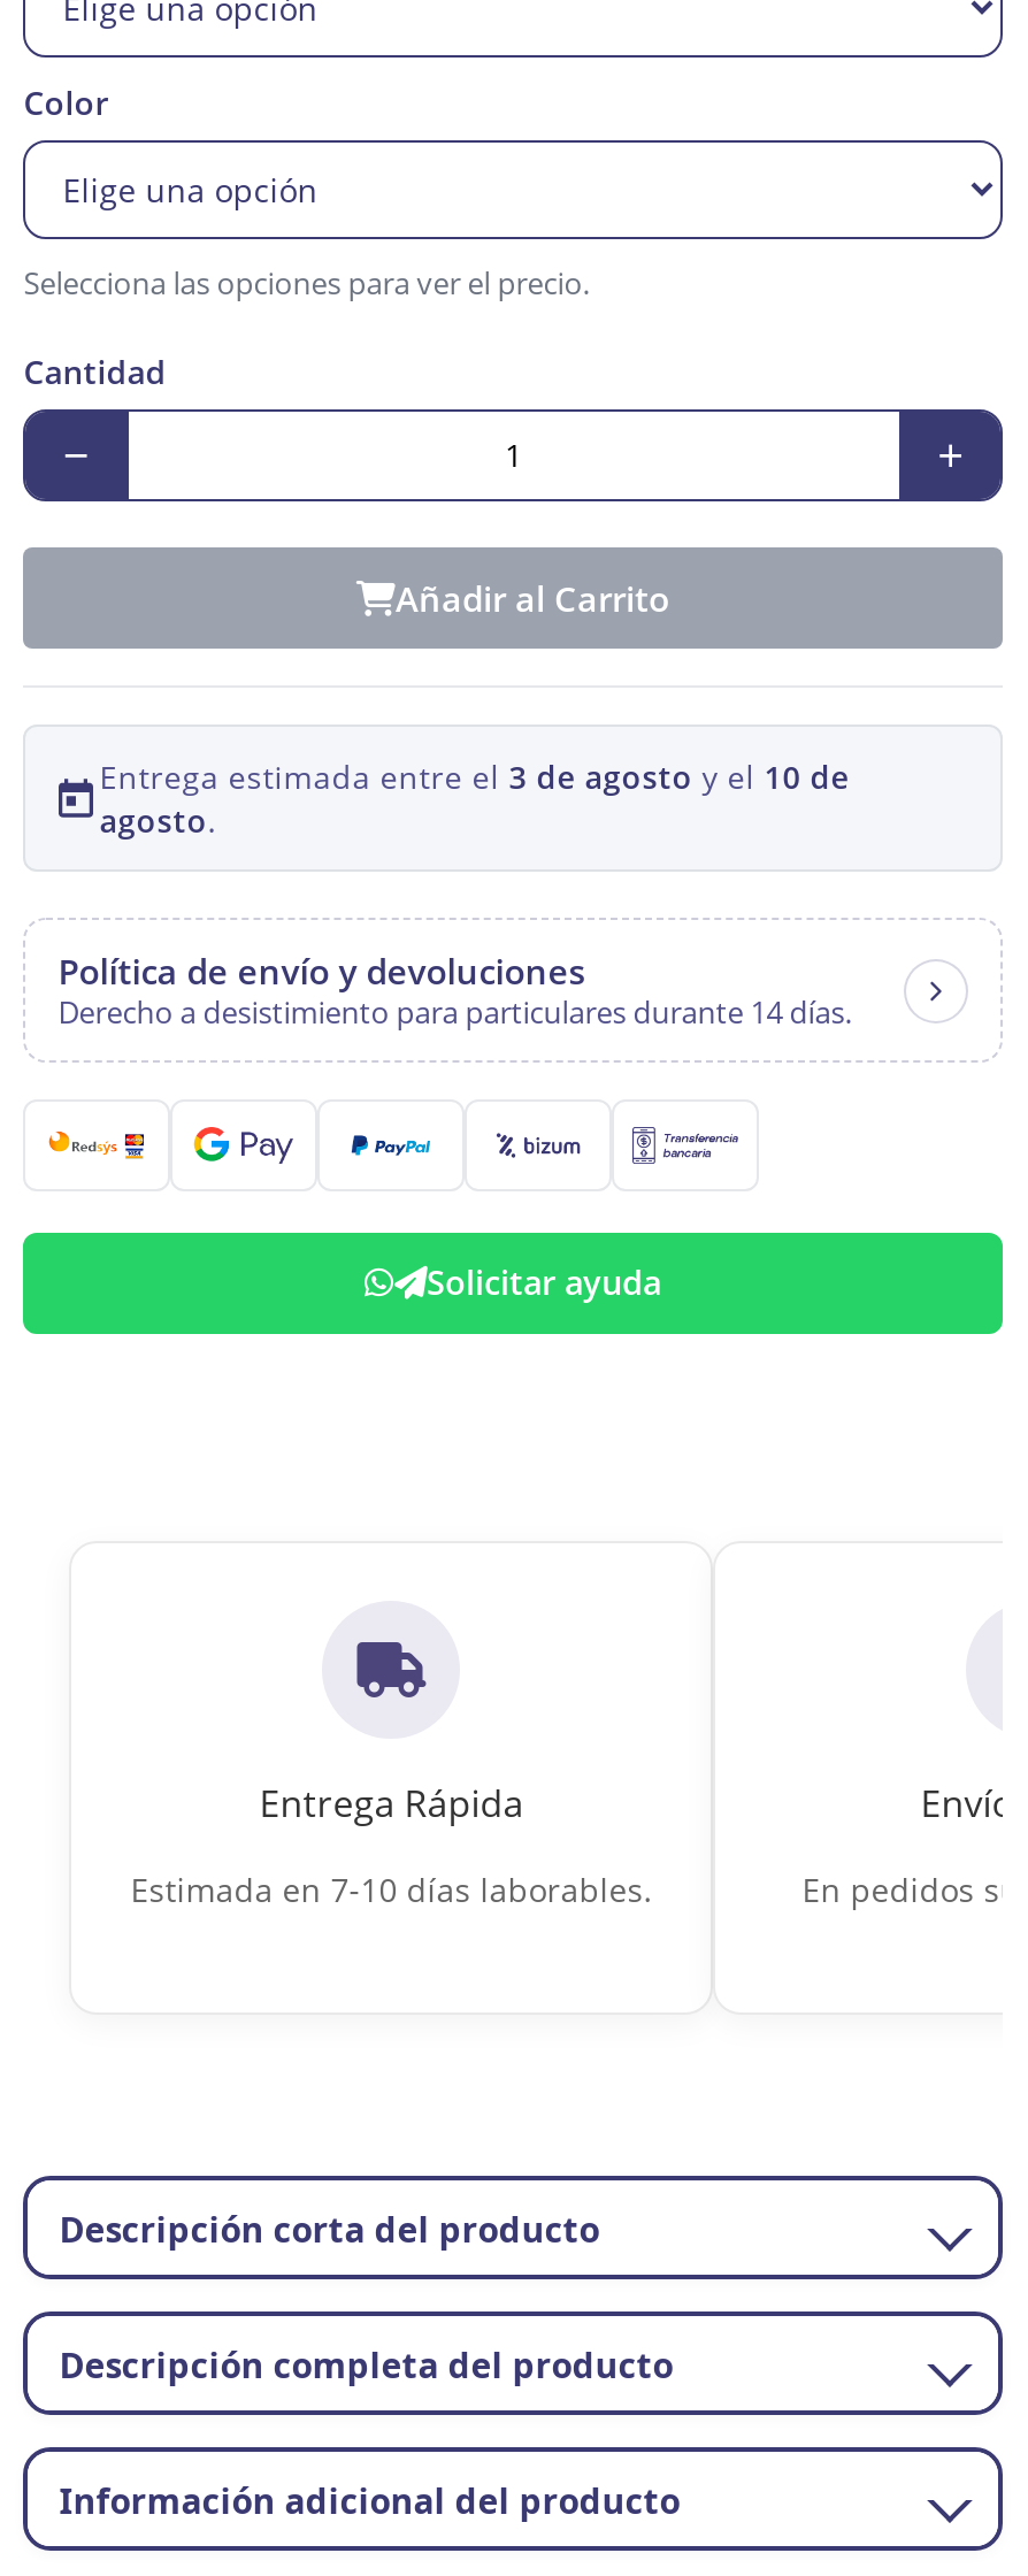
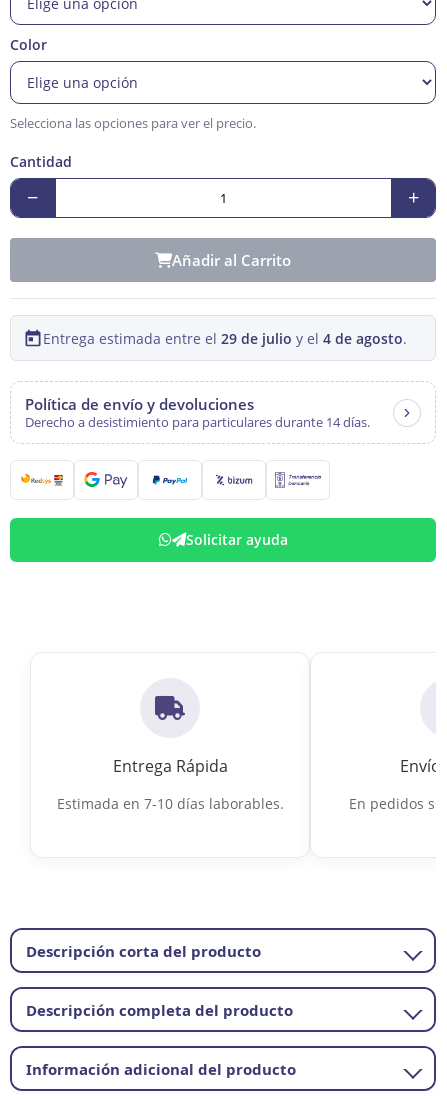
[99,755,849,842] Entrega estimada entre el 3 de agosto y el 10 de | agosto. -> [43,329,407,348] Entrega estimada entre el 29 de julio y el 4 de agosto.

